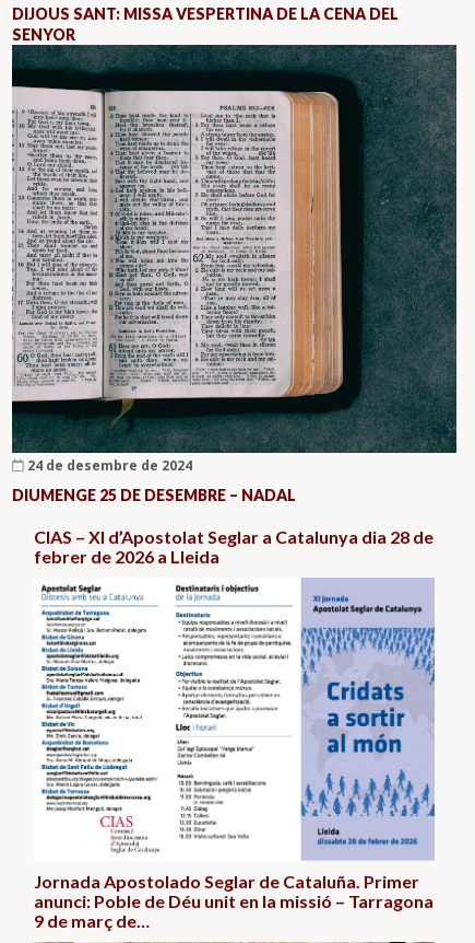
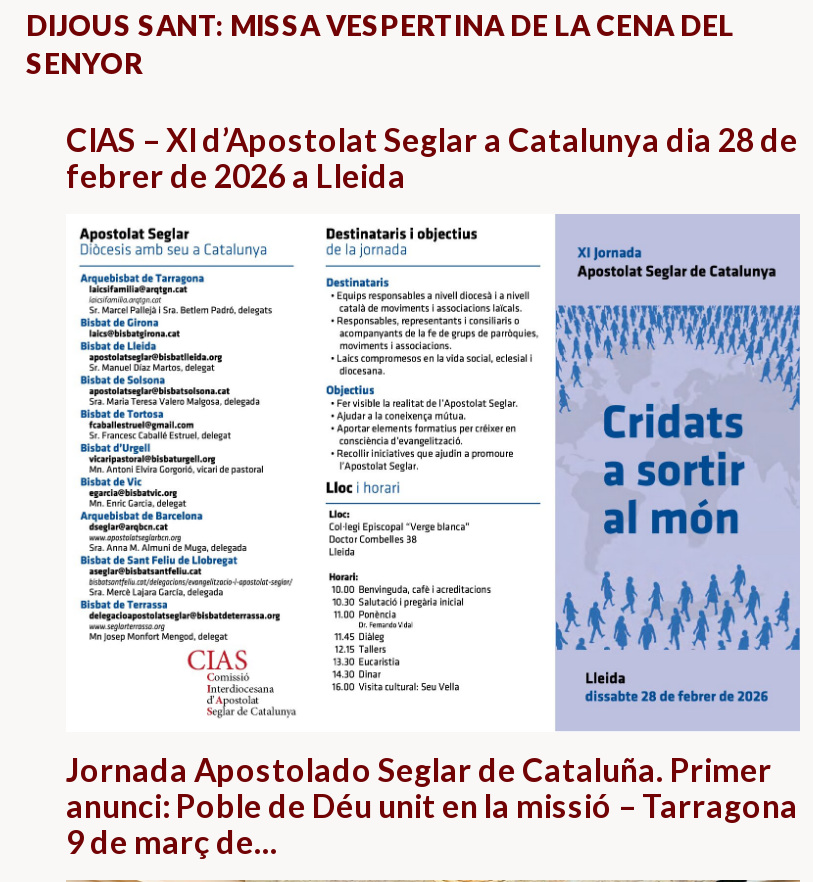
[11,44,458,504] [image] | 24 de desembre de 2024 | DIUMENGE 25 DE DESEMBRE – NADAL -> none

